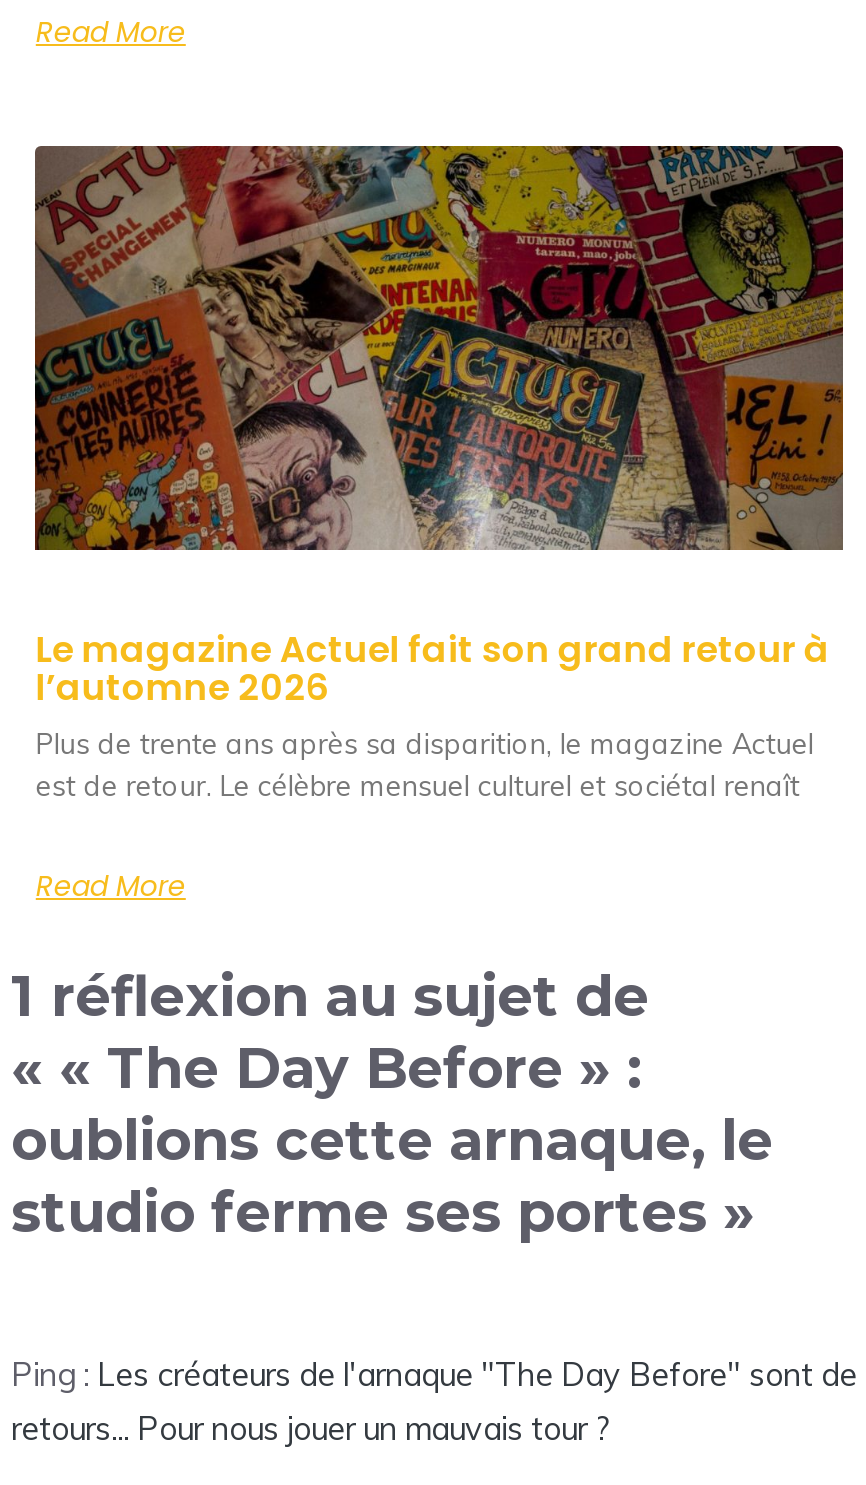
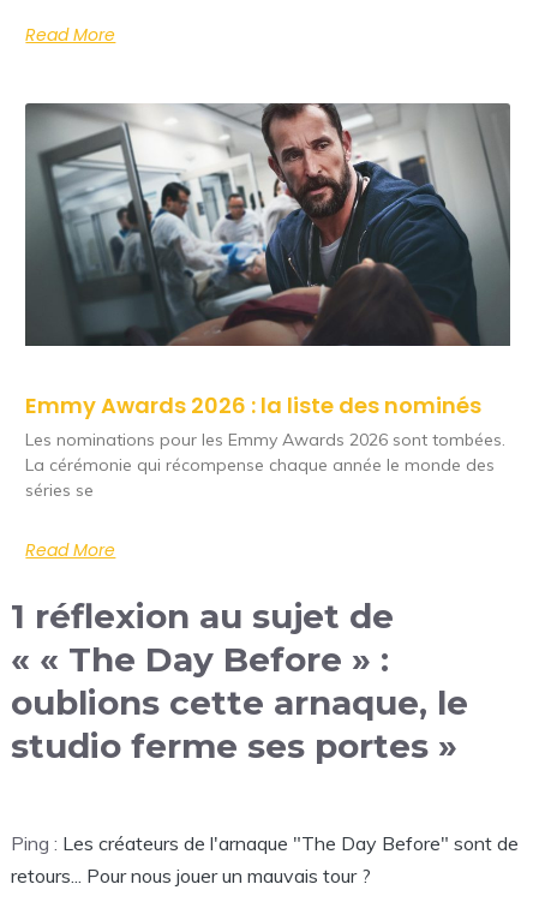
[35,143,845,804] [image] | Le magazine Actuel fait son grand retour à | l’automne 2026 | Plus de trente ans après sa disparition, le magazine Actuel | est de retour. Le célèbre mensuel culturel et sociétal renaît -> [24,102,511,500] [image] | Emmy Awards 2026 : la liste des nominés | Les nominations pour les Emmy Awards 2026 sont tombées. | La cérémonie qui récompense chaque année le monde des | séries se

